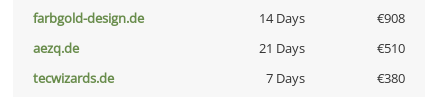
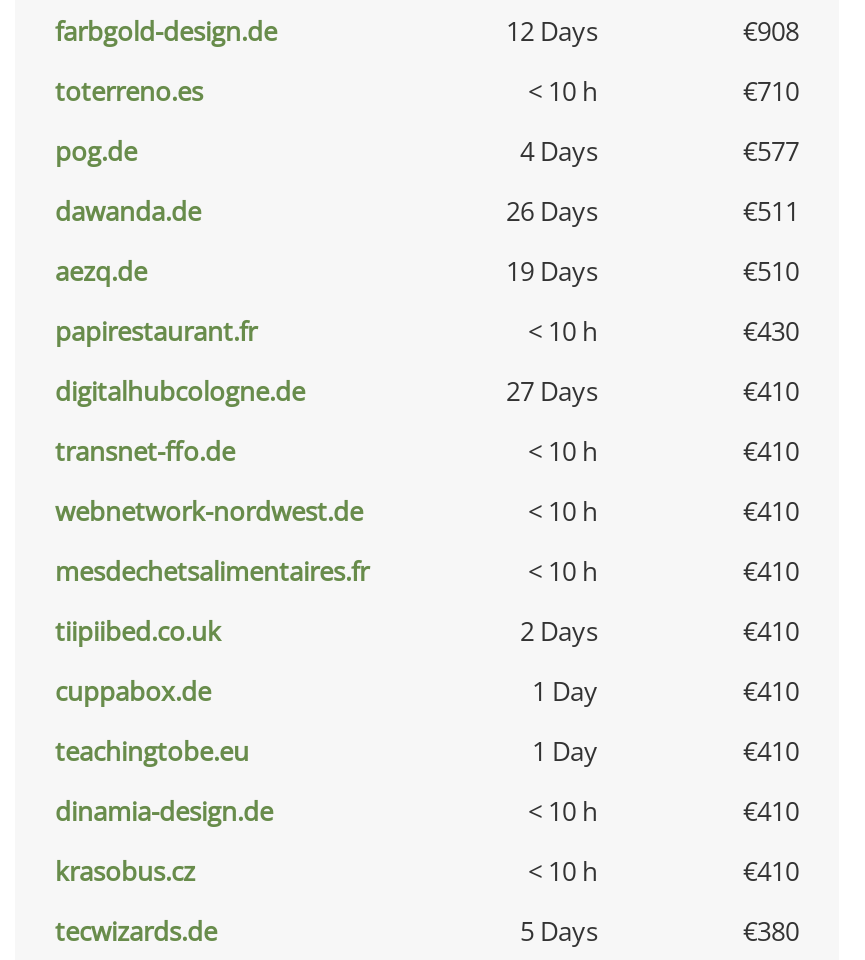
[258,9,304,27] 14 Days -> [506,13,598,49] 12 Days
none -> [55,73,799,229] toterreno.es | < 10 h | €710 | pog.de | 4 Days | €577 | dawanda.de | 26 Days | €511
[258,39,304,57] 21 Days -> [506,253,598,289] 19 Days
none -> [55,313,799,889] papirestaurant.fr | < 10 h | €430 | digitalhubcologne.de | 27 Days | €410 | transnet-ffo.de | < 10 h | €410 | webnetwork-nordwest.de | < 10 h | €410 | mesdechetsalimentaires.fr | < 10 h | €410 | tiipiibed.co.uk | 2 Days | €410 | cuppabox.de | 1 Day | €410 | teachingtobe.eu | 1 Day | €410 | dinamia-design.de | < 10 h | €410 | krasobus.cz | < 10 h | €410
[265,69,304,87] 7 Days -> [520,913,598,949] 5 Days

